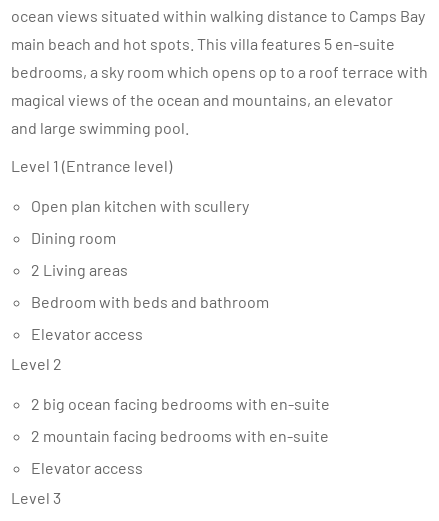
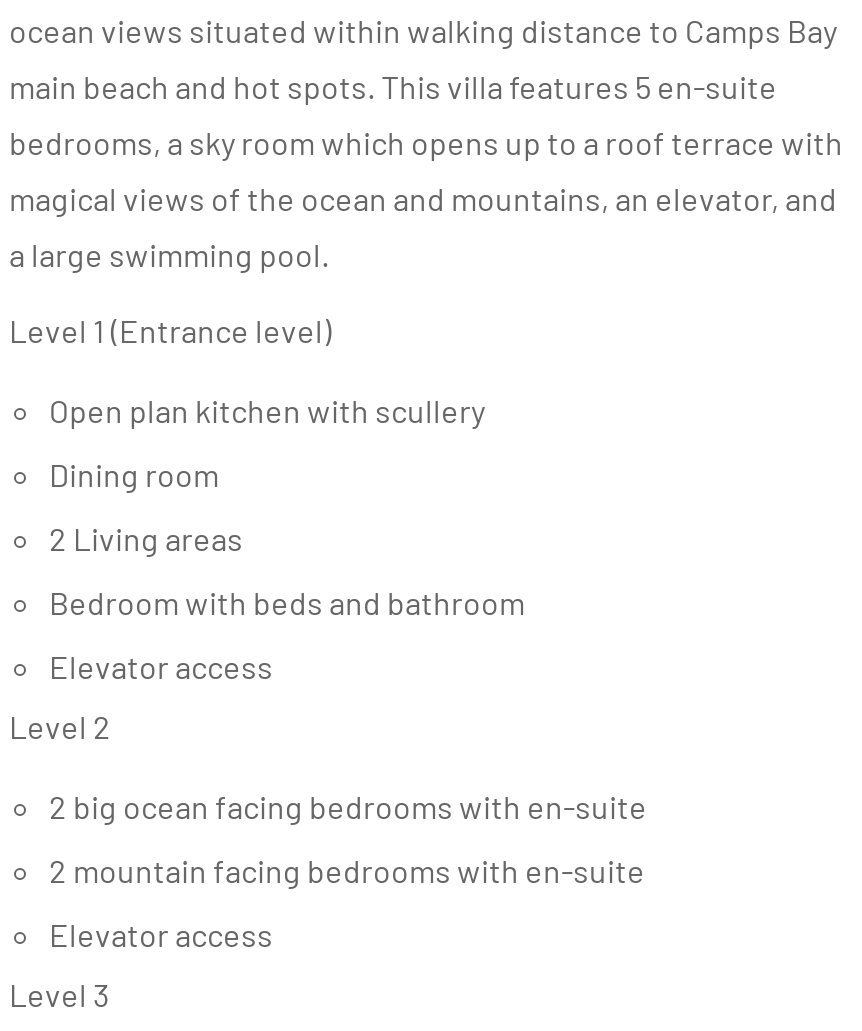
[11,62,428,81] bedrooms, a sky room which opens op to a roof terrace with -> [9,123,843,161] bedrooms, a sky room which opens up to a roof terrace with
[11,90,393,109] magical views of the ocean and mountains, an elevator -> [9,179,837,217] magical views of the ocean and mountains, an elevator, and
[11,118,189,137] and large swimming pool. -> [9,235,329,273] a large swimming pool.

